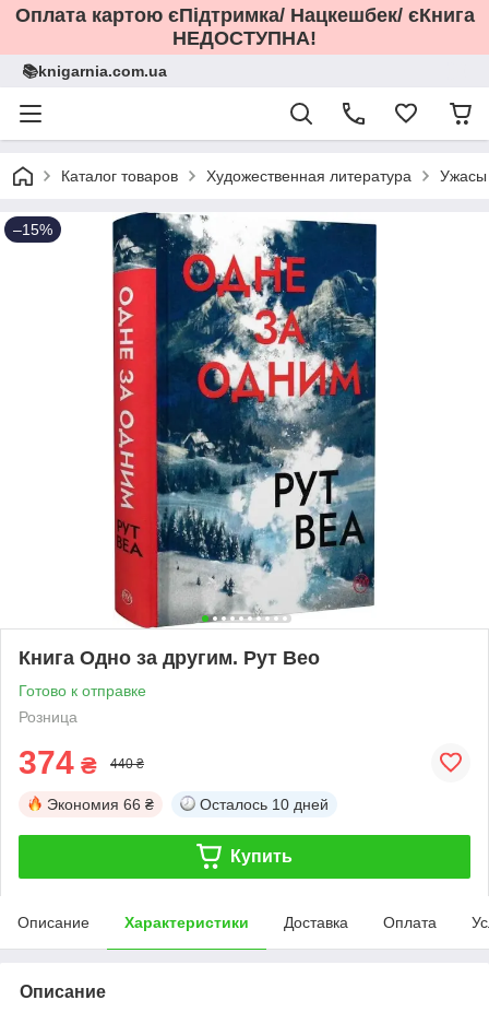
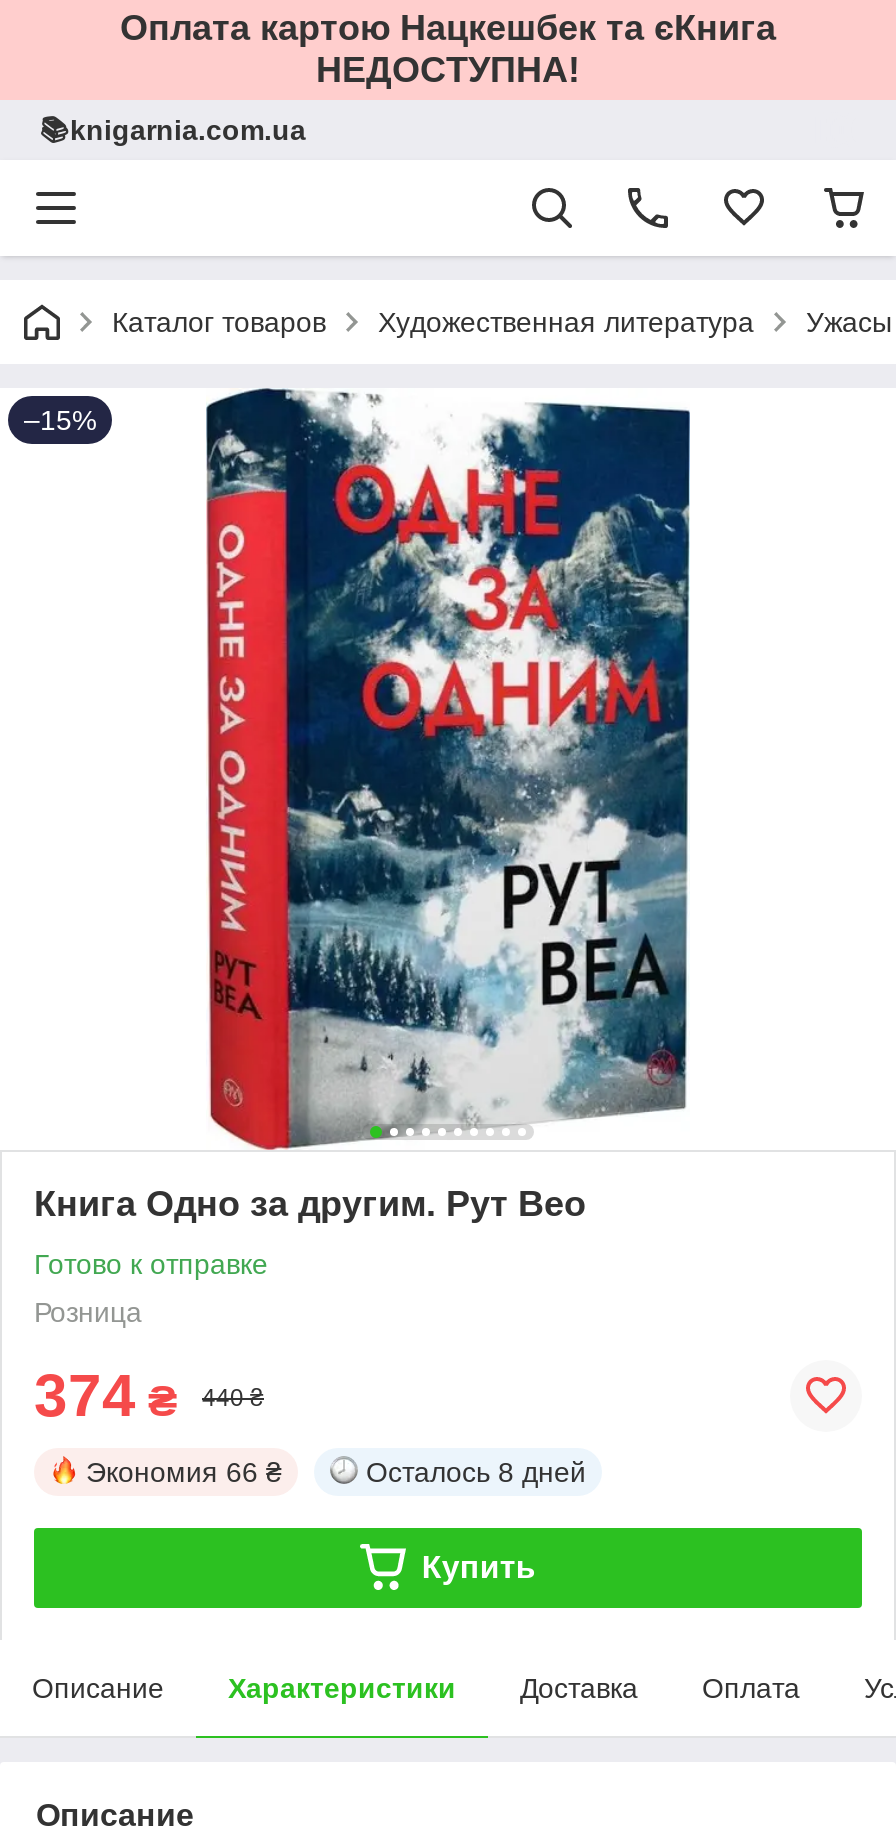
[15,4,474,26] Оплата картою єПідтримка/ Нацкешбек/ єКнига -> [120,8,776,48] Оплата картою Нацкешбек та єКнига
[200,795,329,813] Осталось 10 дней -> [366,1456,586,1488] Осталось 8 дней

